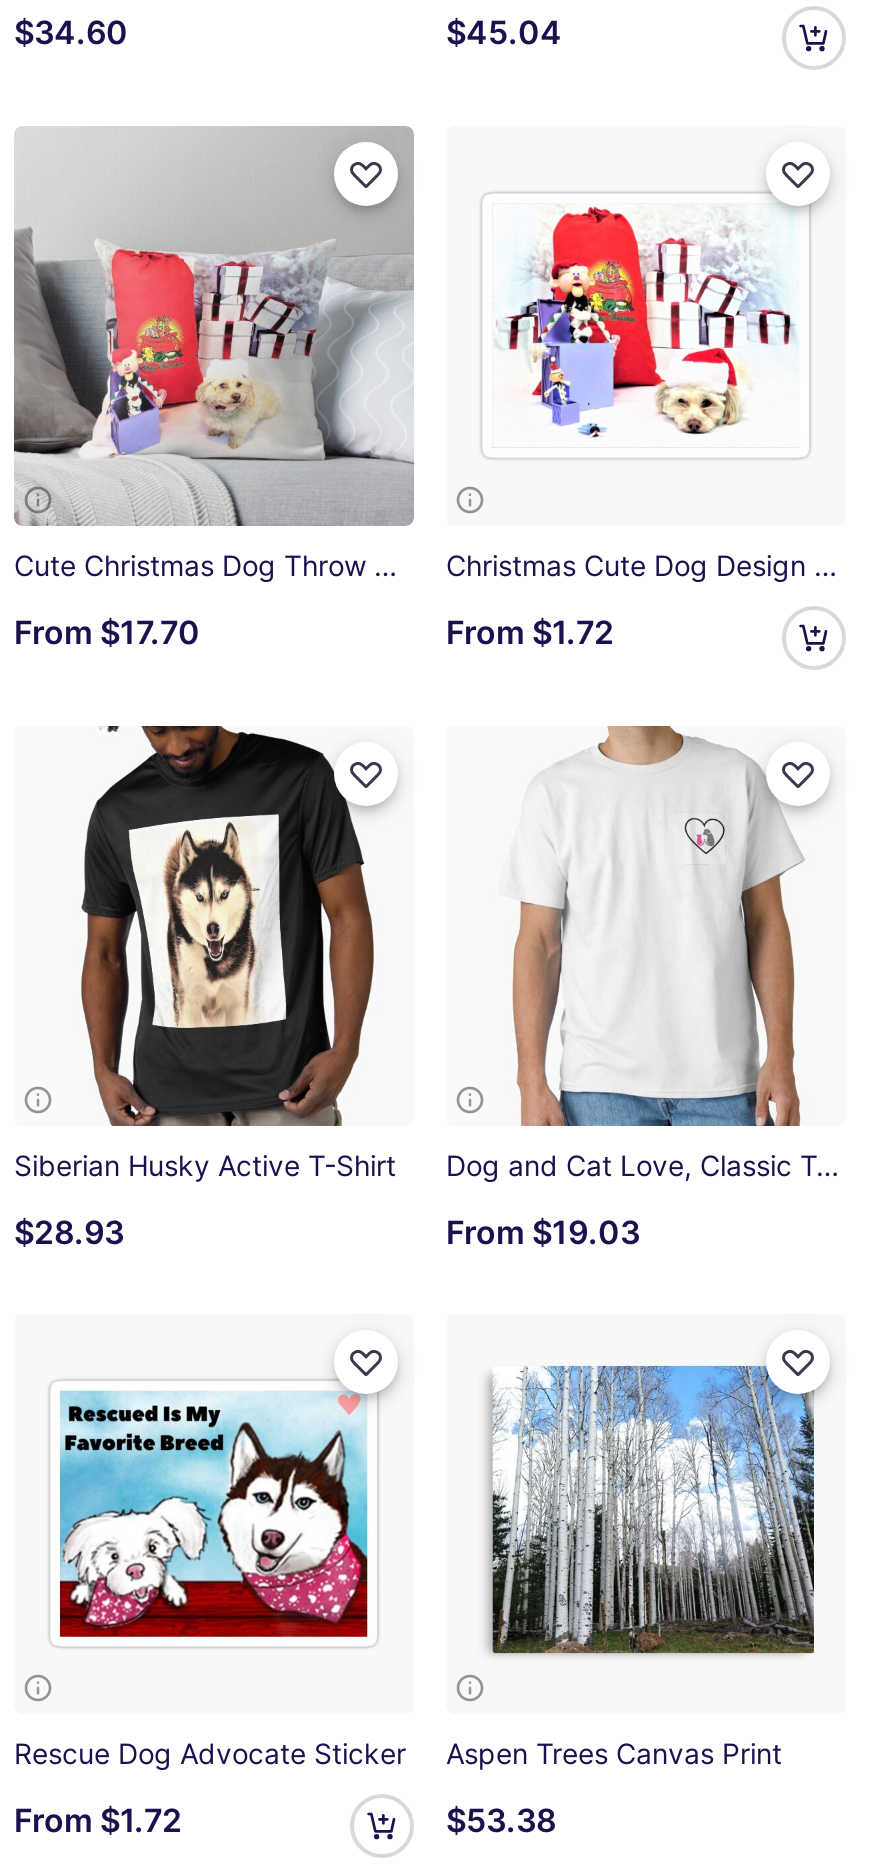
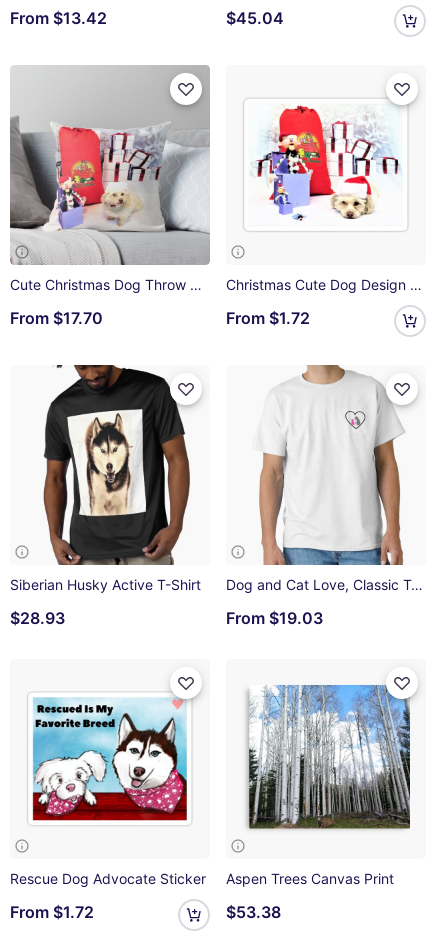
[14,12,128,52] $34.60 -> [10,8,107,28] From $13.42

